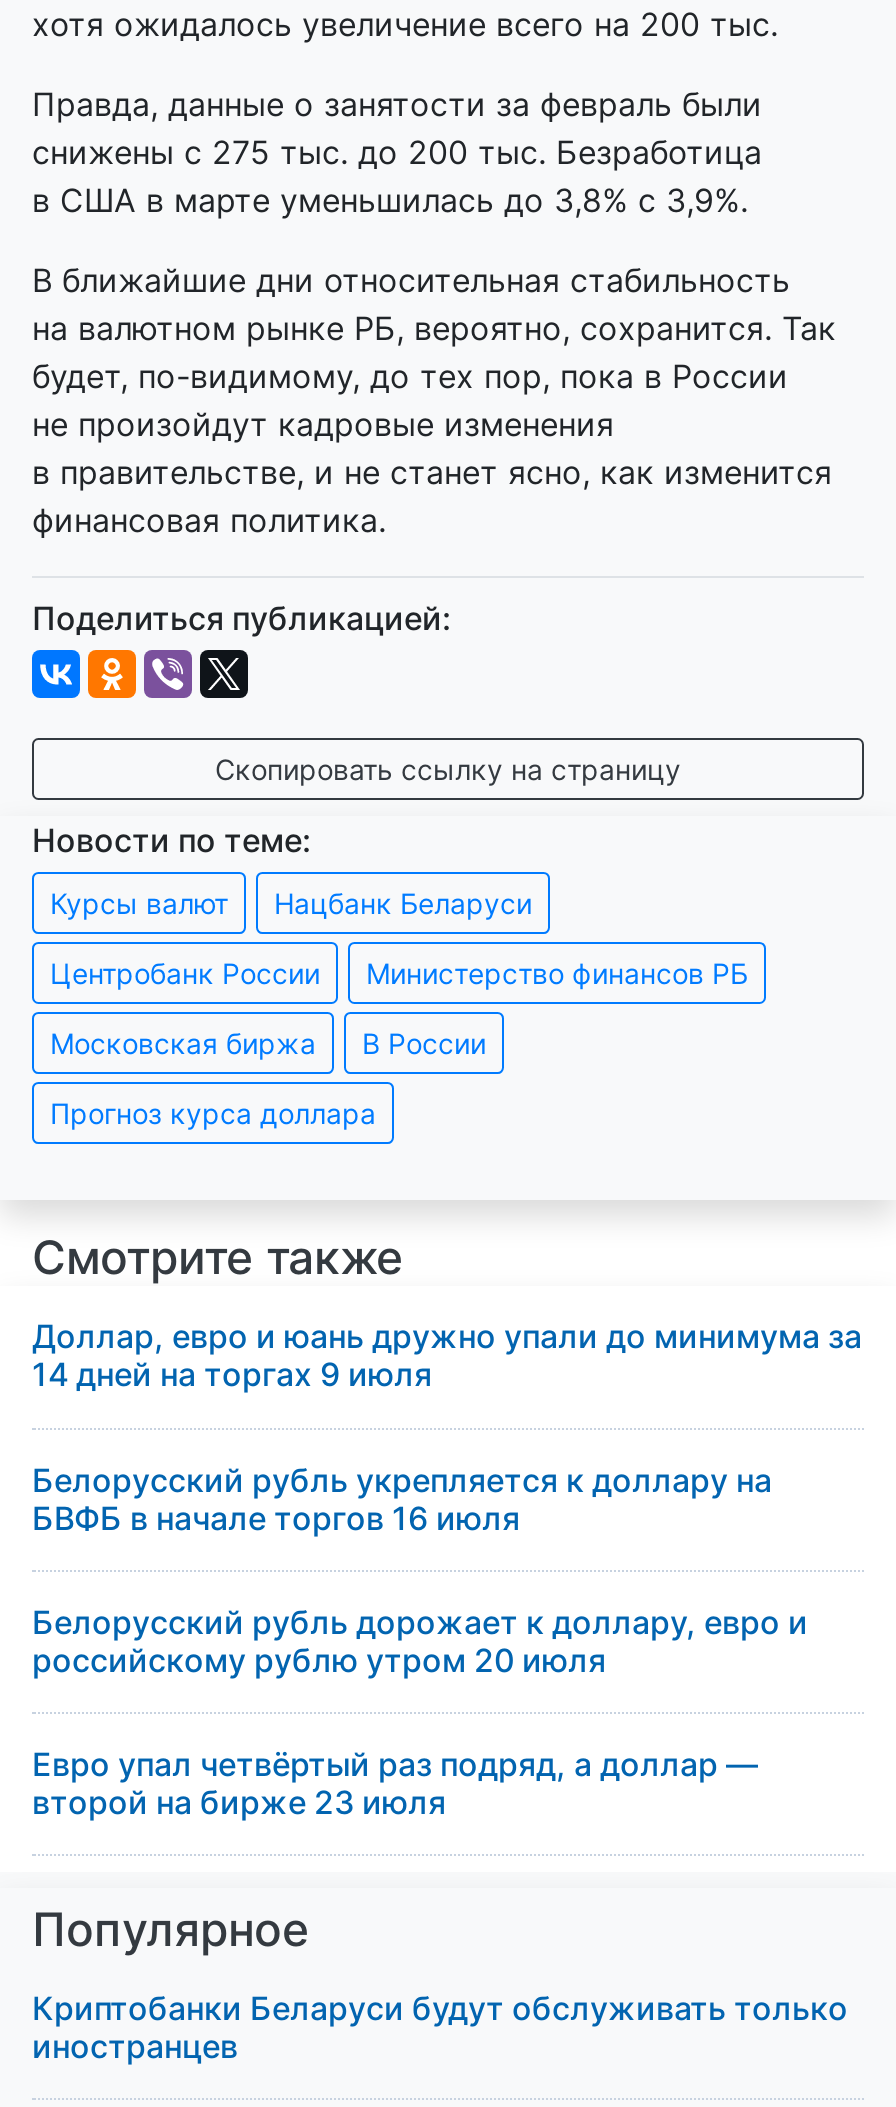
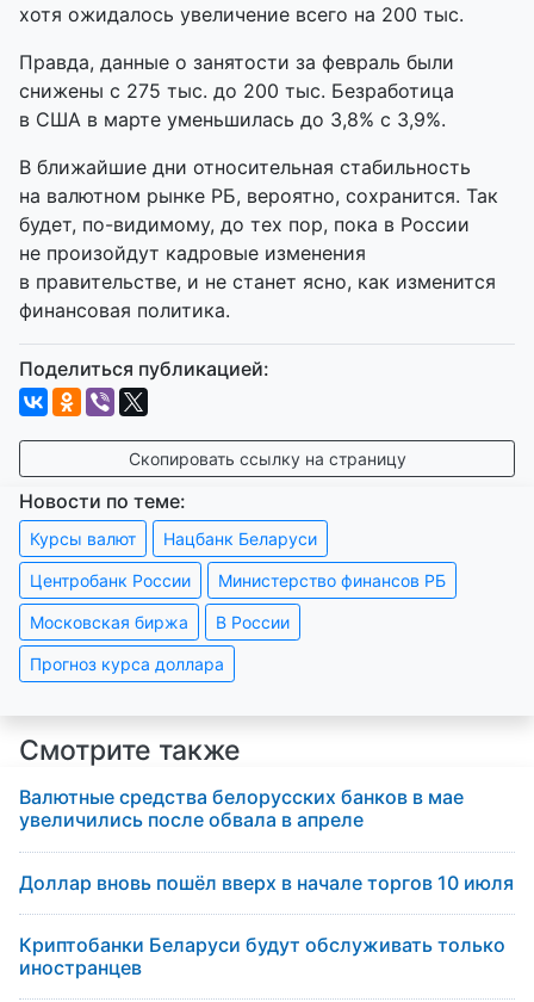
[32,1317,862,1958] Доллар, евро и юань дружно упали до минимума за | 14 дней на торгах 9 июля | Белорусский рубль укрепляется к доллару на | БВФБ в начале торгов 16 июля | Белорусский рубль дорожает к доллару, евро и | российскому рублю утром 20 июля | Евро упал четвёртый раз подряд, а доллар — | второй на бирже 23 июля | Популярное -> [19,785,514,894] Валютные средства белорусских банков в мае | увеличились после обвала в апреле | Доллар вновь пошёл вверх в начале торгов 10 июля

